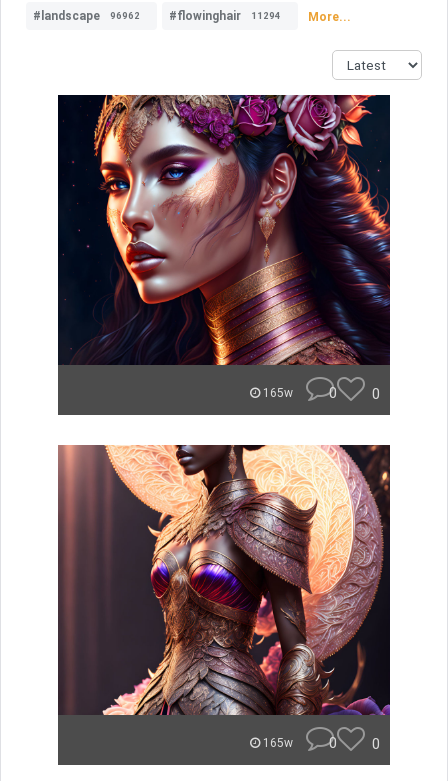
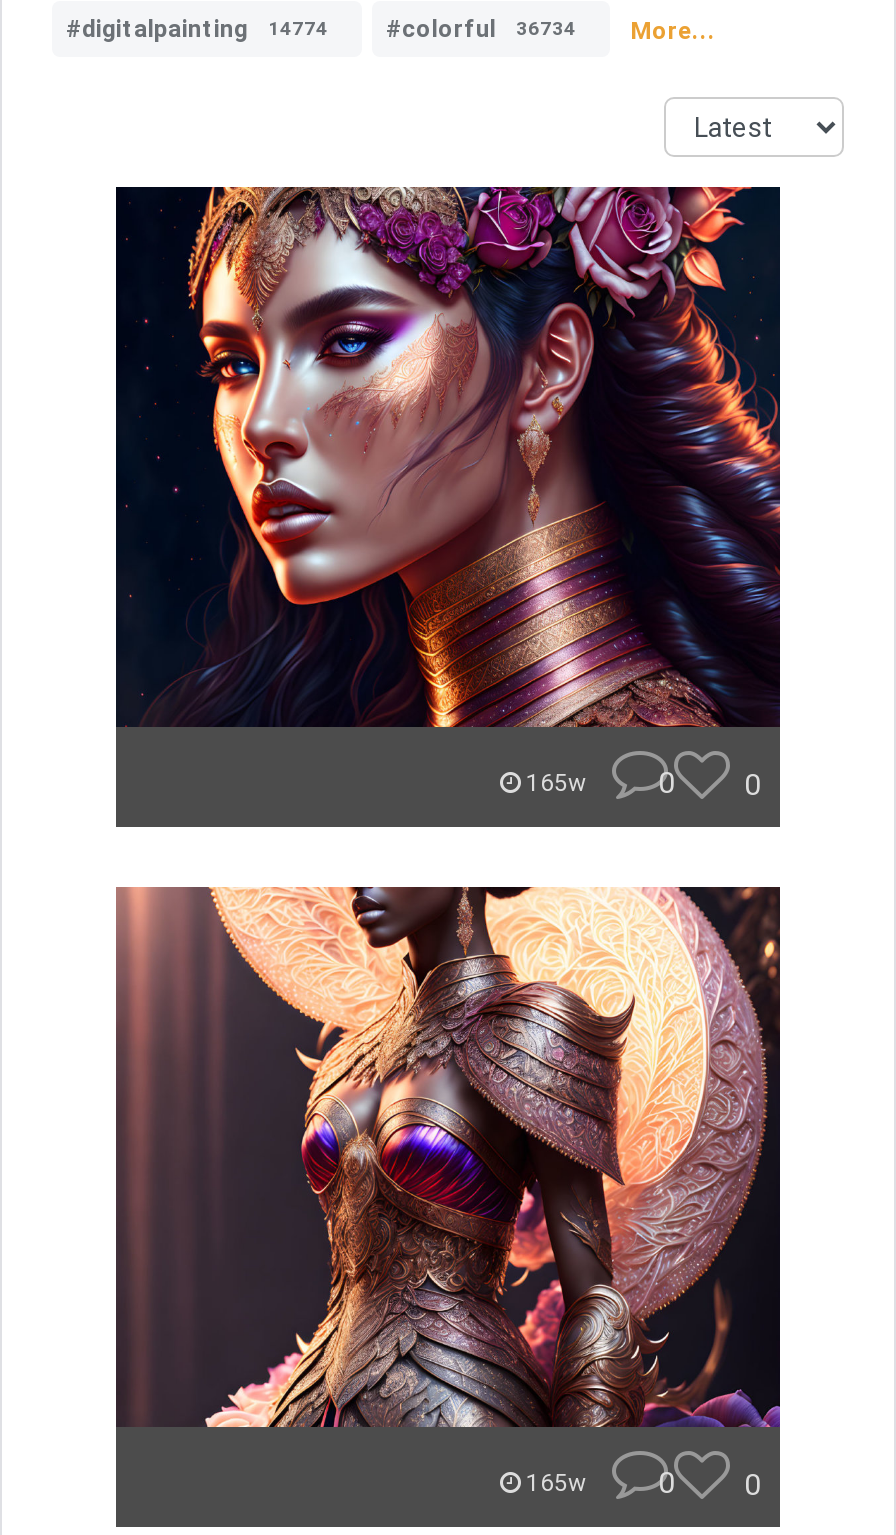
[33,9,281,23] #landscape | 96962 | #flowinghair | 11294 -> [66,15,576,43] #digitalpainting | 14774 | #colorful | 36734

